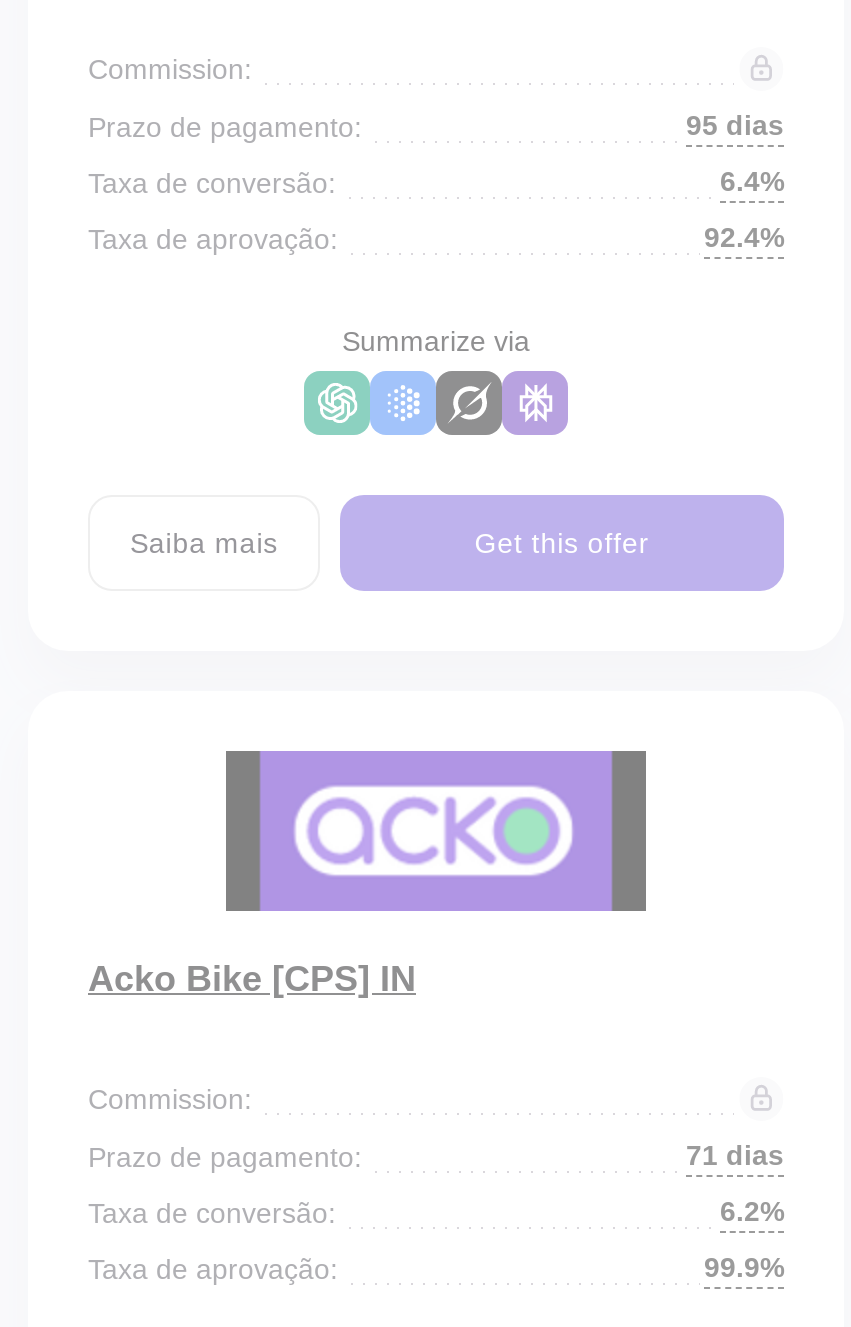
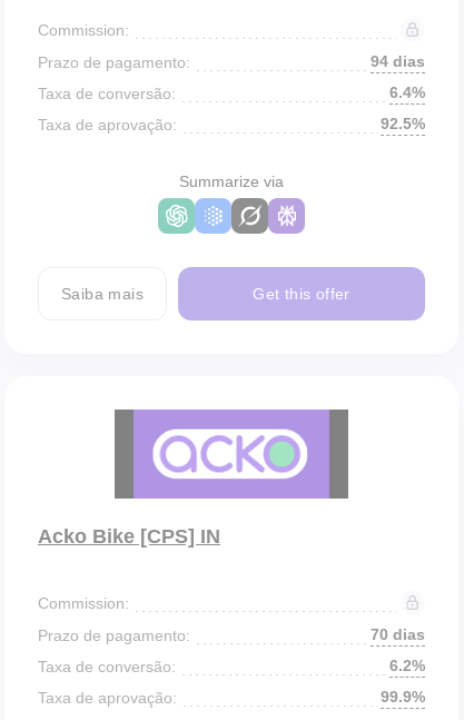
[686,109,784,141] 95 dias -> [371,52,425,70] 94 dias
[704,221,784,253] 92.4% -> [381,115,425,132] 92.5%
[686,1139,784,1171] 71 dias -> [371,625,425,643] 70 dias

